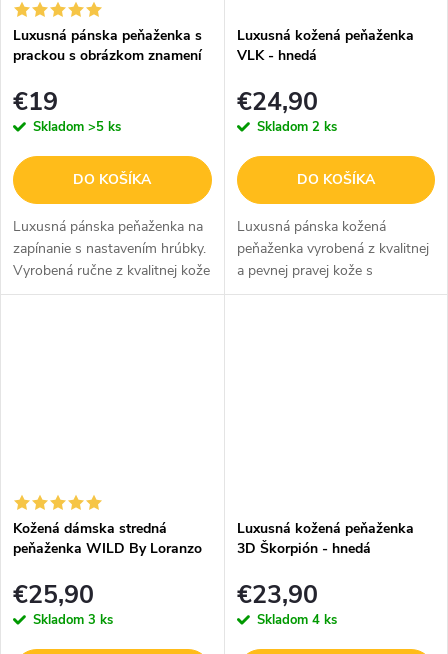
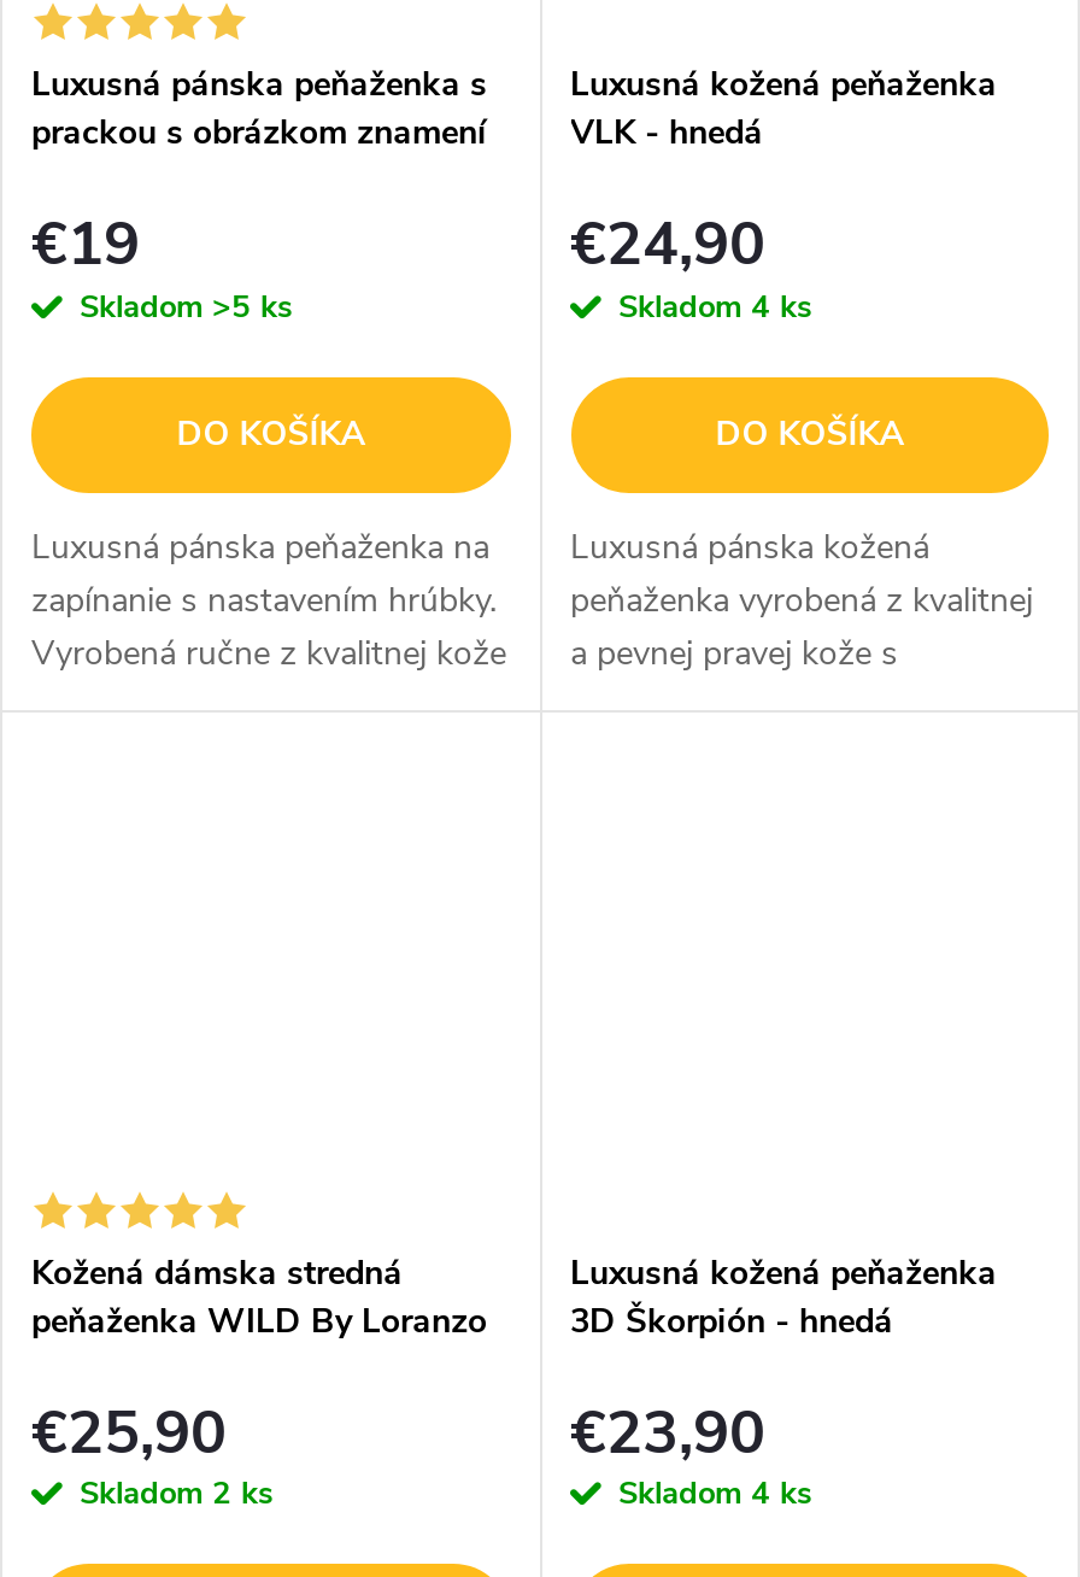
[256,118,336,136] Skladom 2 ks -> [618,285,811,329] Skladom 4 ks
[33,611,113,629] Skladom 3 ks -> [80,1473,272,1517] Skladom 2 ks

